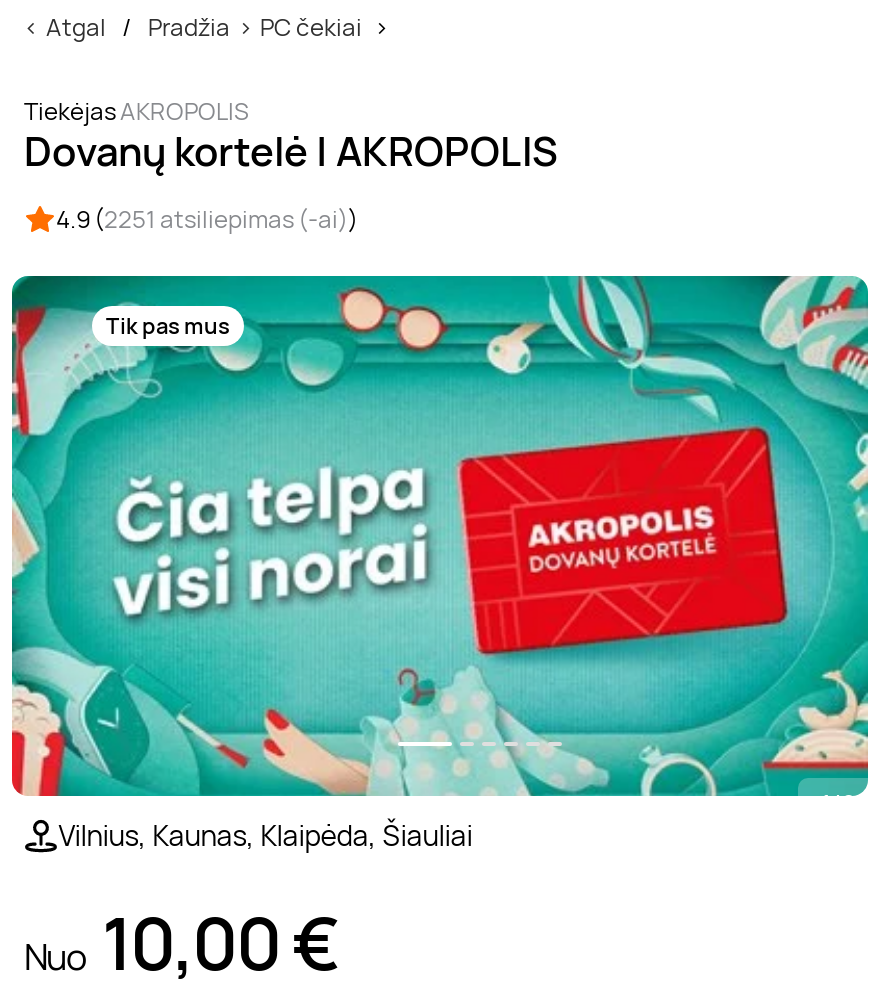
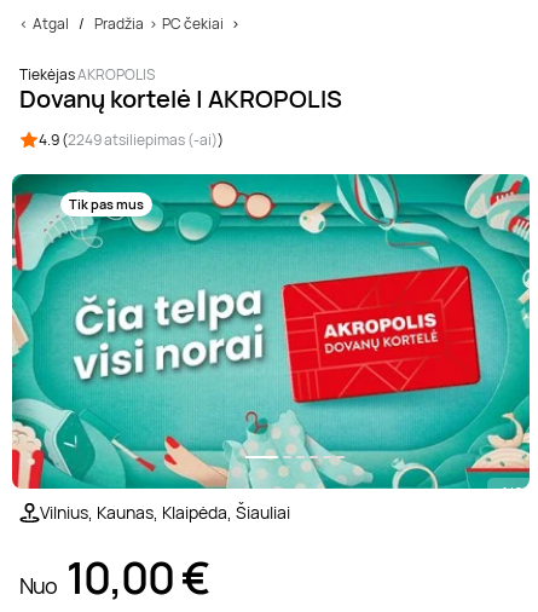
[56,203,358,237] 4.9 (2251 atsiliepimas (-ai)) -> [39,130,224,150] 4.9 (2249 atsiliepimas (-ai))

